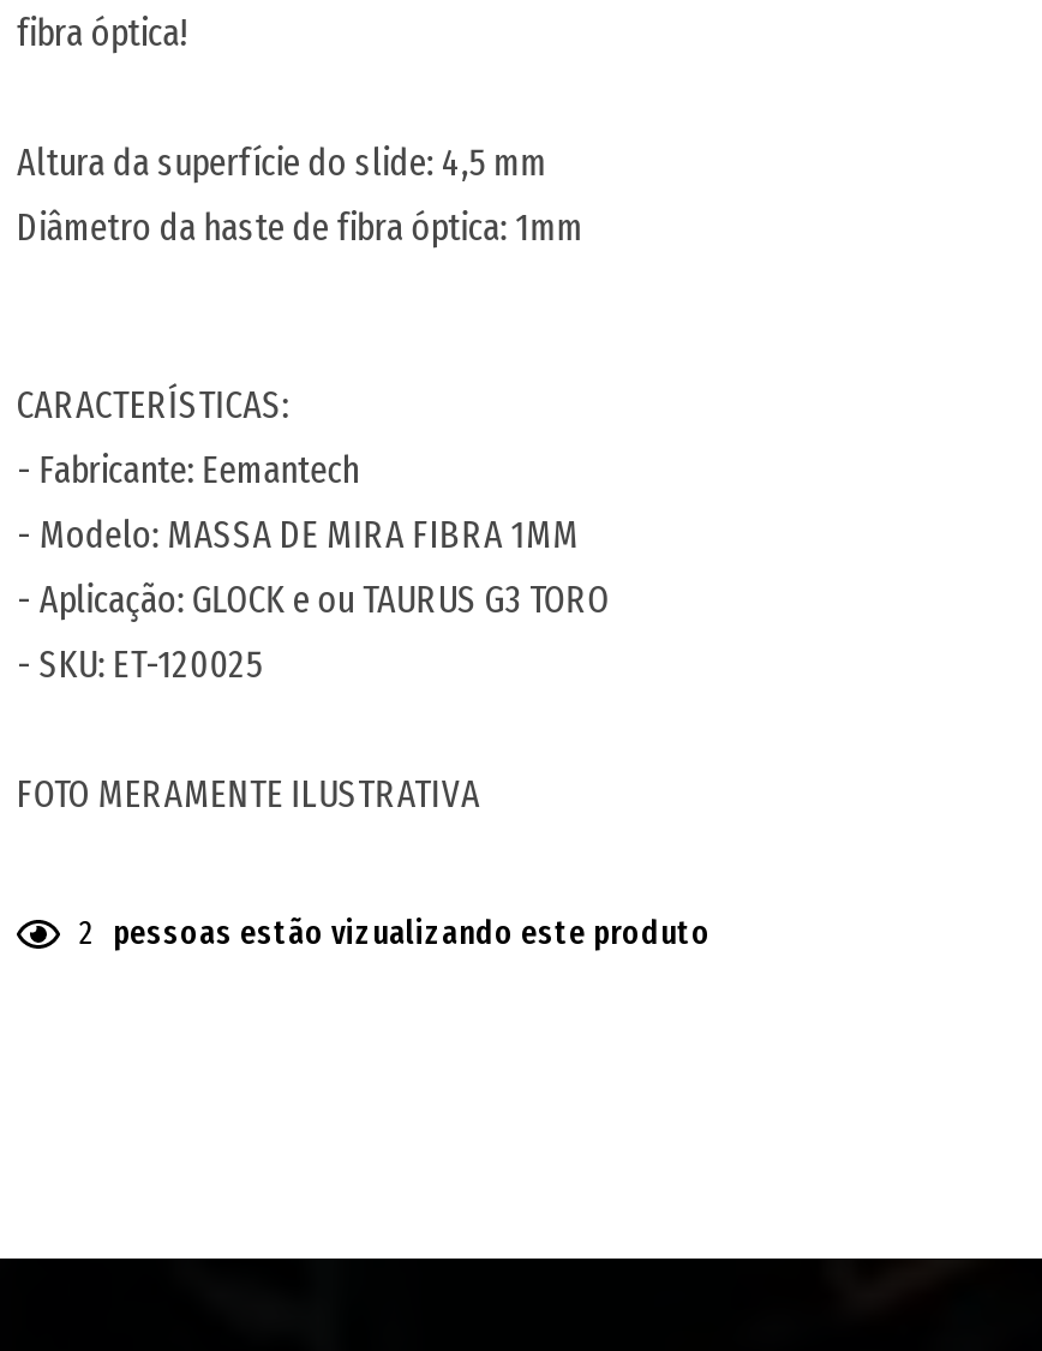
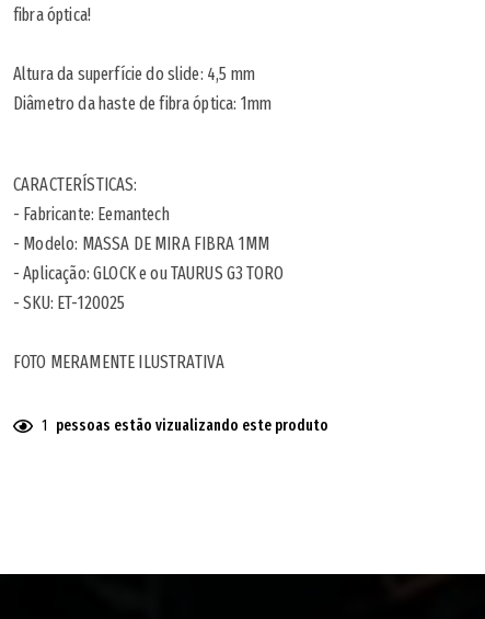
[79,913,711,954] 2 pessoas estão vizualizando este produto -> [42,417,328,435] 1 pessoas estão vizualizando este produto

